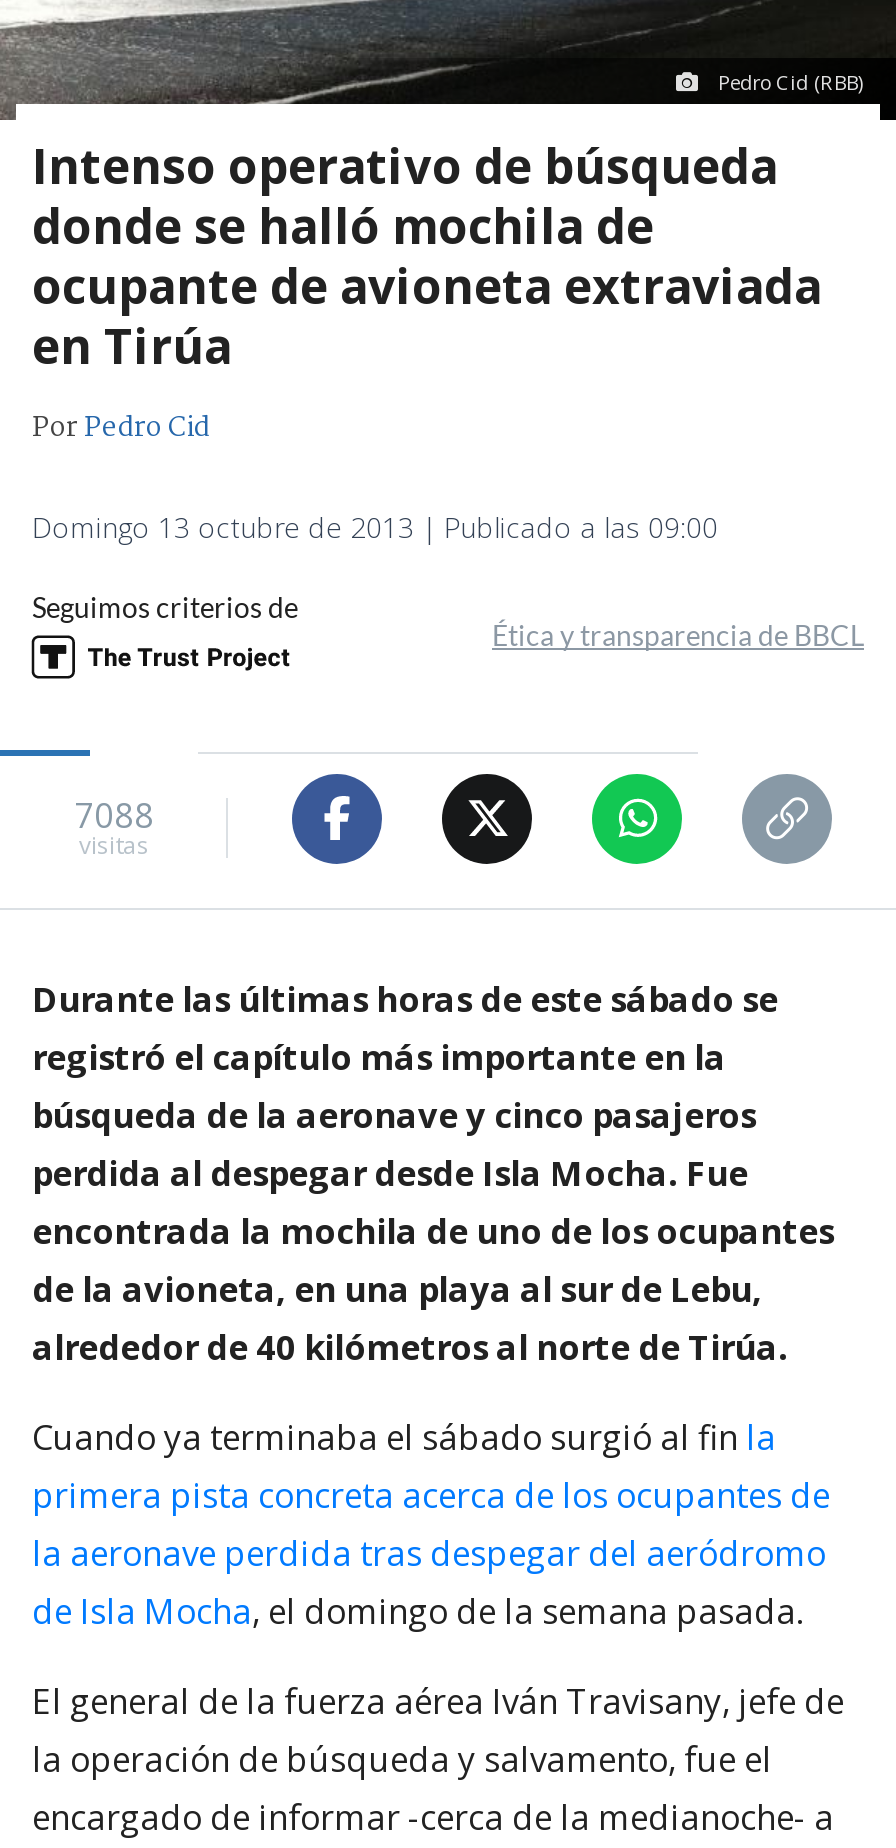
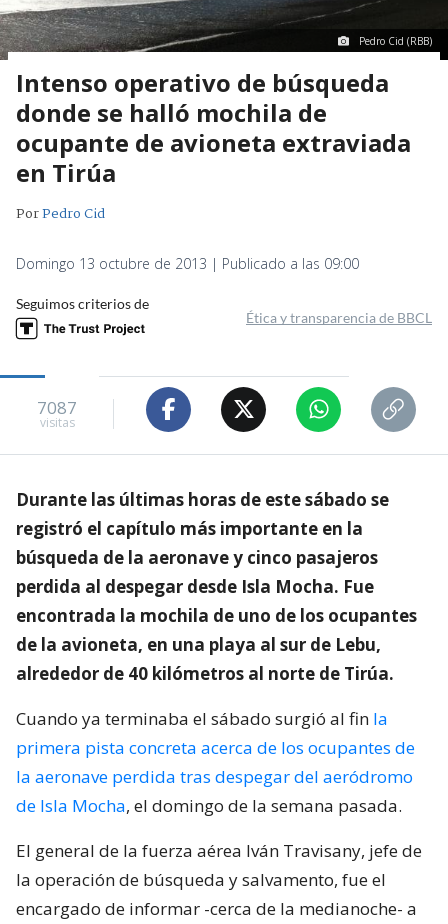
[74,793,154,839] 7088 -> [37,396,77,419] 7087

